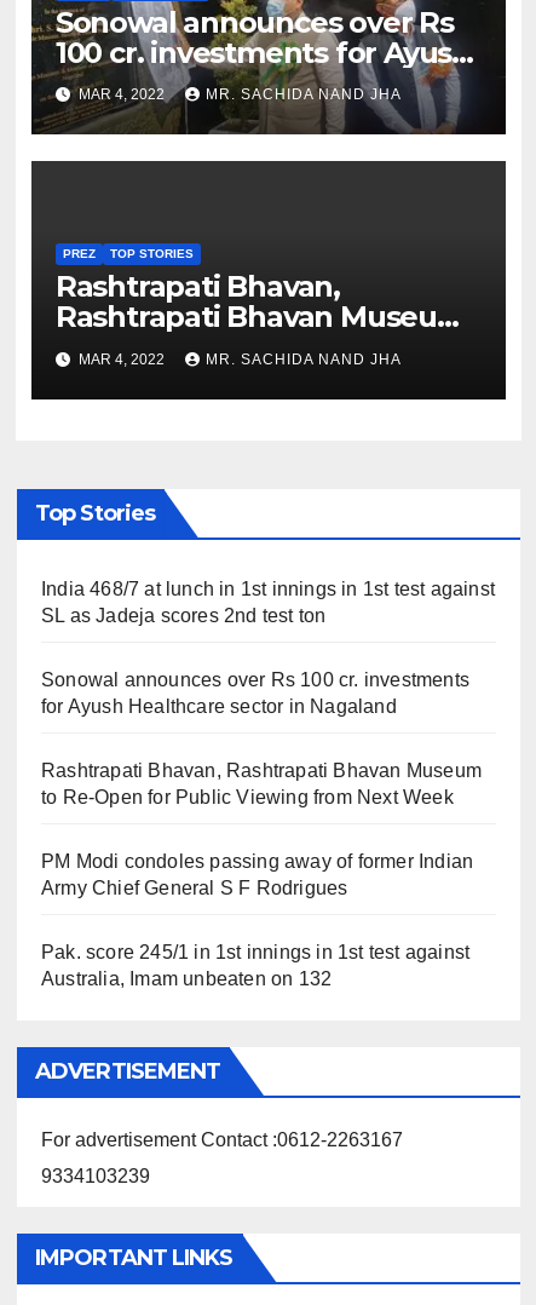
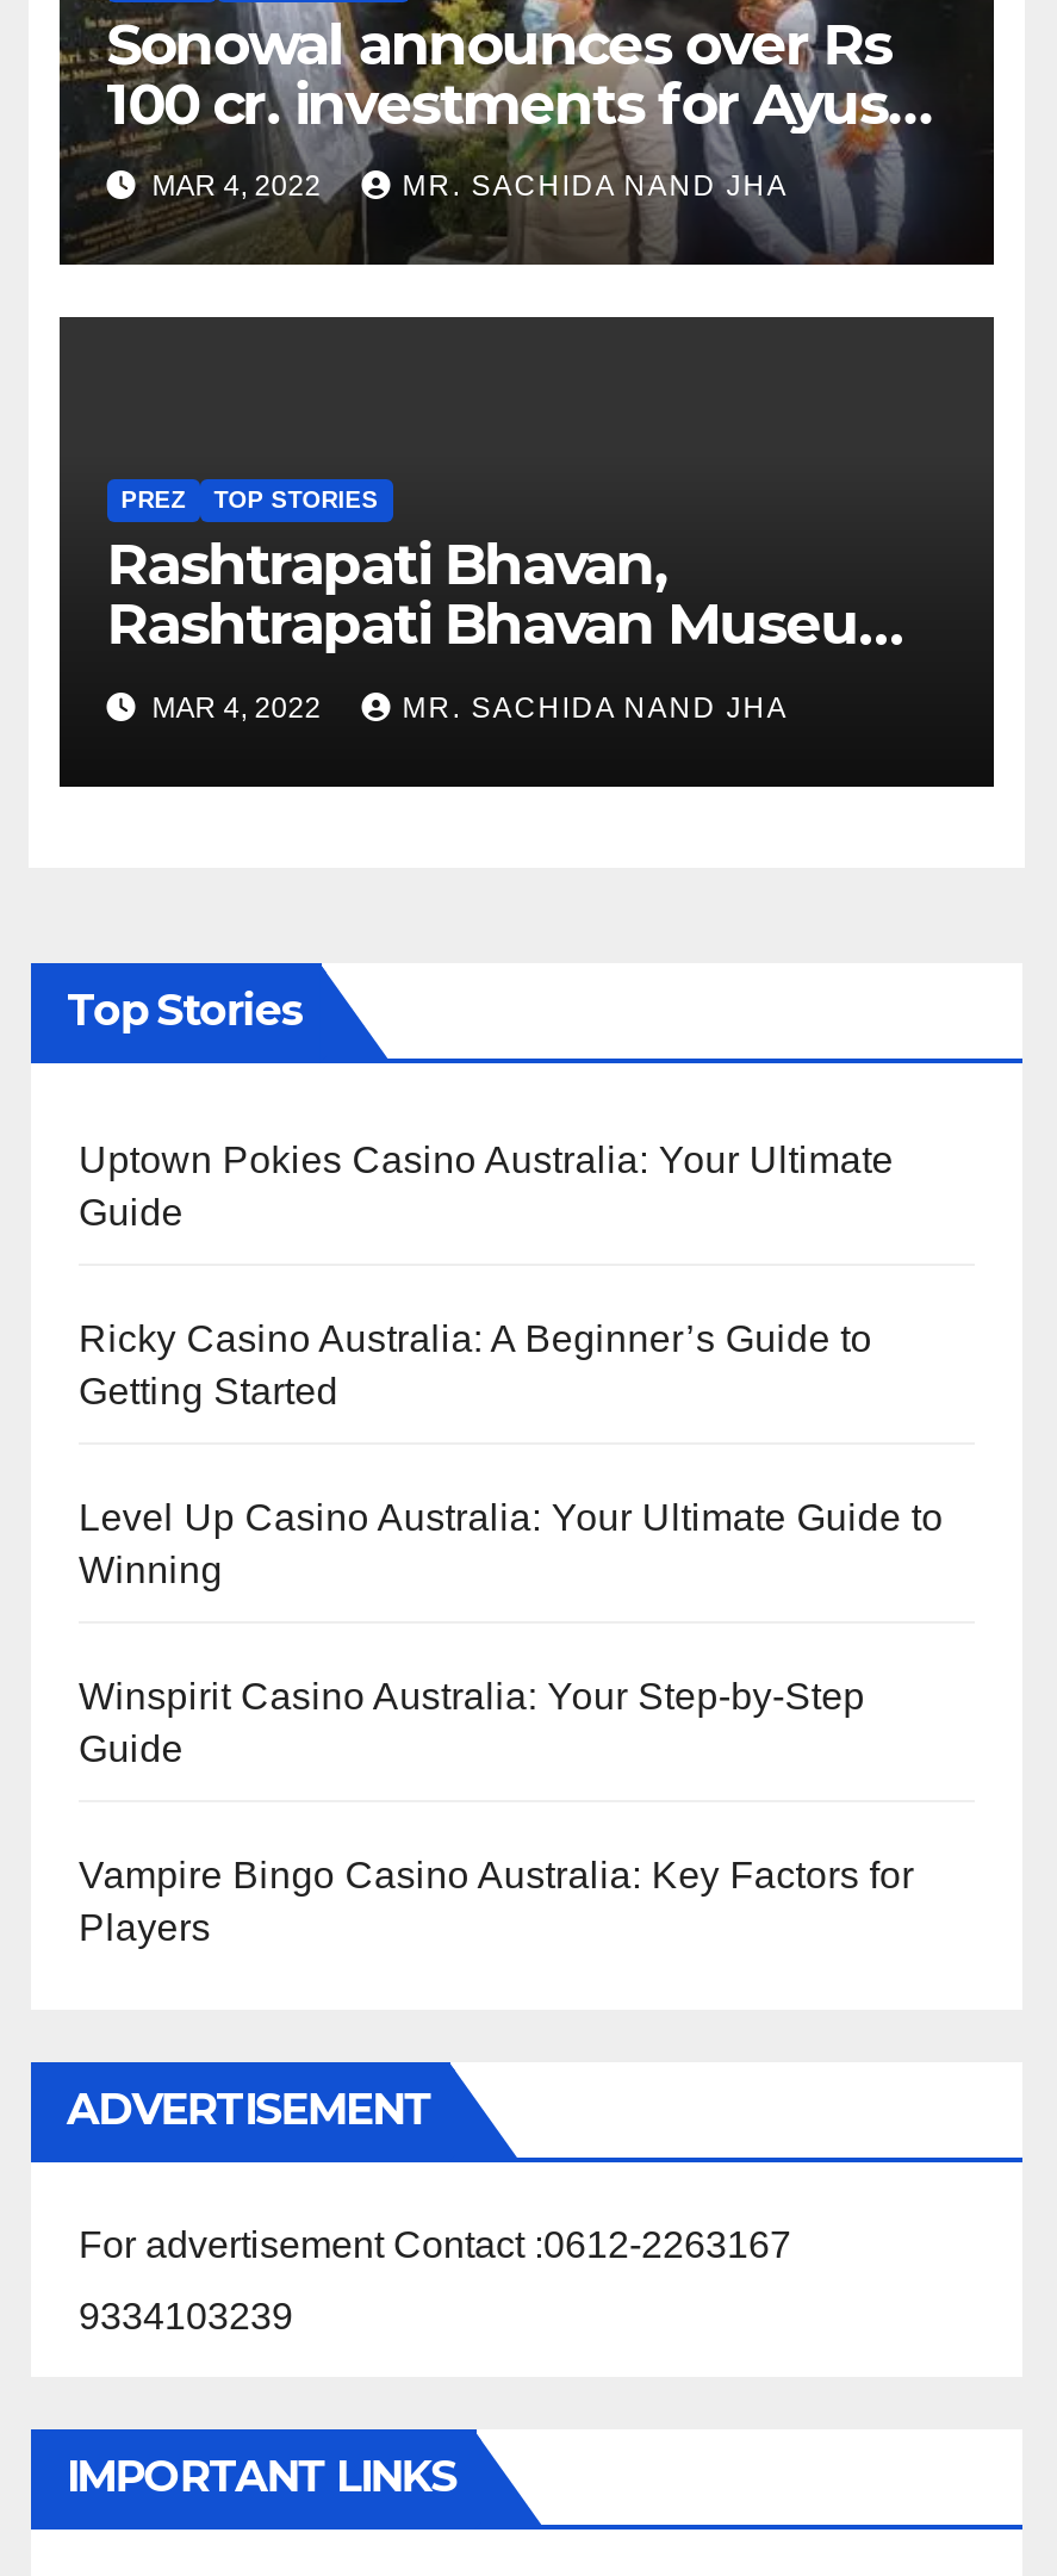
[41,579,495,626] India 468/7 at lunch in 1st innings in 1st test against | SL as Jadeja scores 2nd test ton -> [79,1140,894,1233] Uptown Pokies Casino Australia: Your Ultimate | Guide
[41,669,469,717] Sonowal announces over Rs 100 cr. investments | for Ayush Healthcare sector in Nagaland -> [79,1318,872,1411] Ricky Casino Australia: A Beginner’s Guide to | Getting Started
[41,760,482,807] Rashtrapati Bhavan, Rashtrapati Bhavan Museum | to Re-Open for Public Viewing from Next Week -> [79,1497,943,1590] Level Up Casino Australia: Your Ultimate Guide to | Winning
[41,851,473,898] PM Modi condoles passing away of former Indian | Army Chief General S F Rodrigues -> [79,1676,865,1769] Winspirit Casino Australia: Your Step-by-Step | Guide
[41,942,470,989] Pak. score 245/1 in 1st innings in 1st test against | Australia, Imam unbeaten on 132 -> [79,1855,914,1948] Vampire Bingo Casino Australia: Key Factors for | Players

